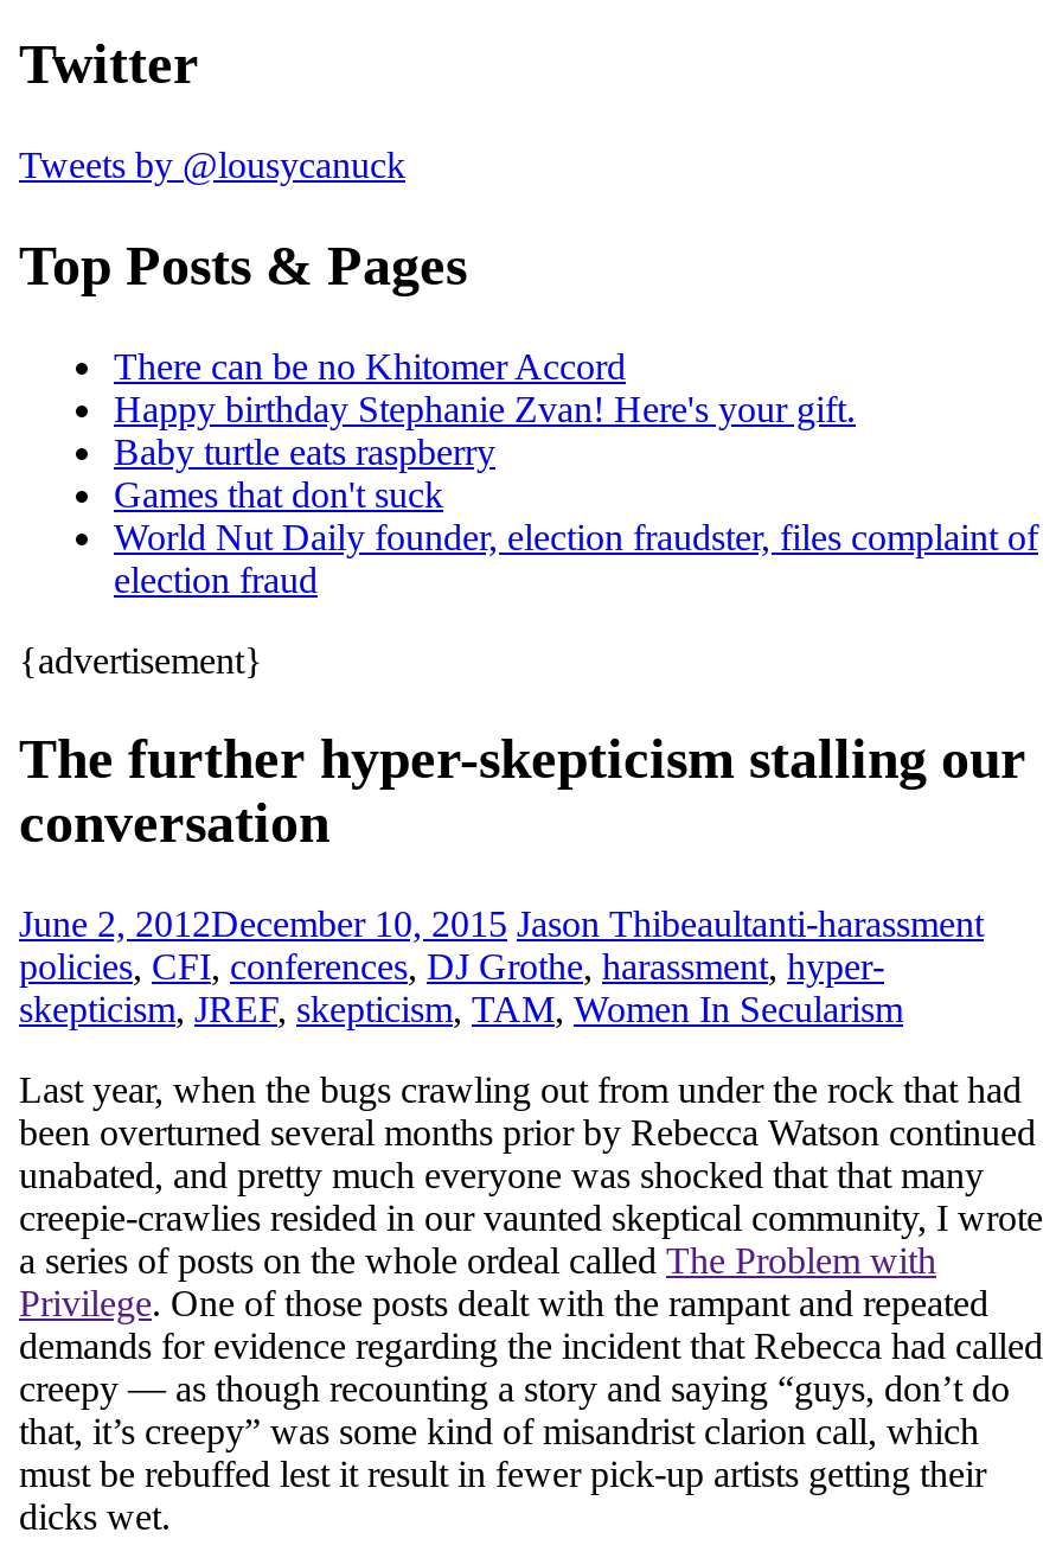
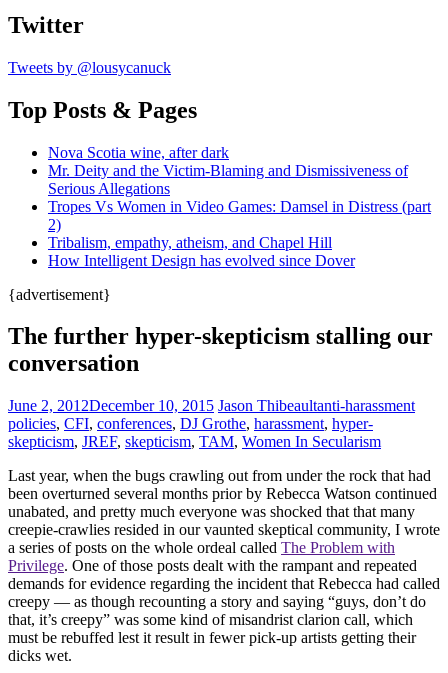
[114,345,1038,599] There can be no Khitomer Accord | Happy birthday Stephanie Zvan! Here's your gift. | Baby turtle eats raspberry | Games that don't suck | World Nut Daily founder, election fraudster, files complaint of | election fraud -> [48,143,431,268] Nova Scotia wine, after dark | Mr. Deity and the Victim-Blaming and Dismissiveness of | Serious Allegations | Tropes Vs Women in Video Games: Damsel in Distress (part | 2) | Tribalism, empathy, atheism, and Chapel Hill | How Intelligent Design has evolved since Dover

